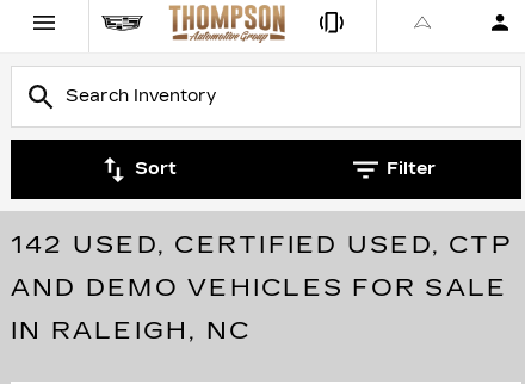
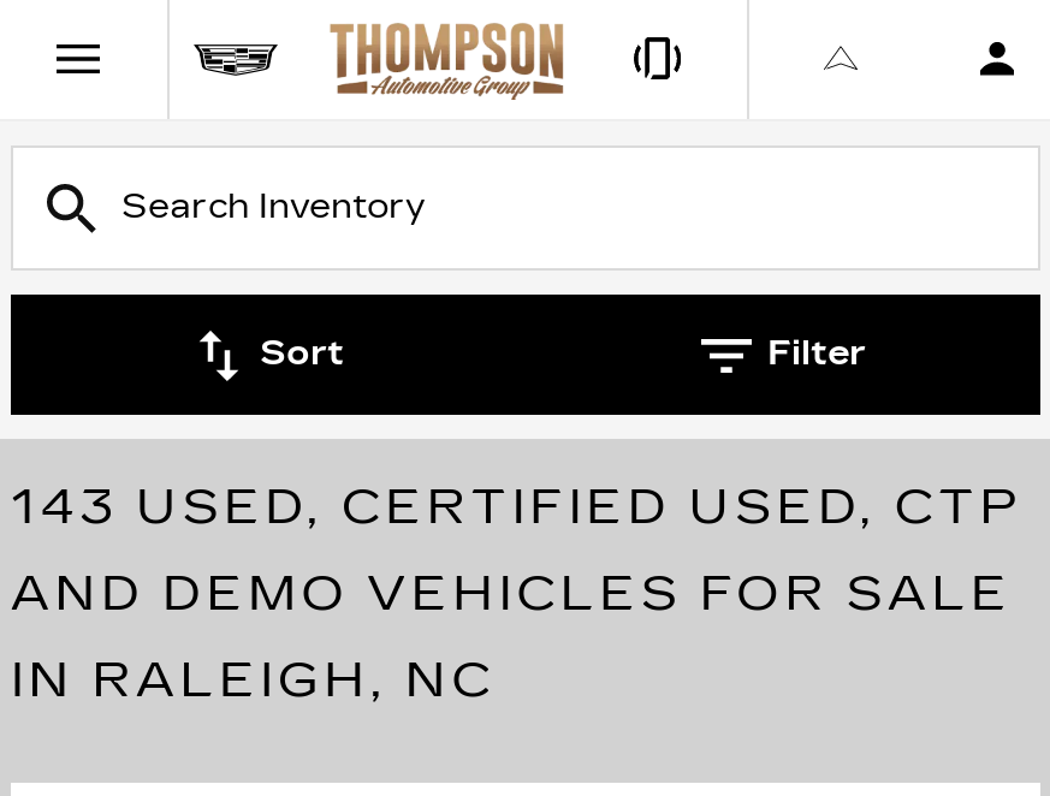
[11,230,513,259] 142 USED, CERTIFIED USED, CTP -> [11,477,1024,535] 143 USED, CERTIFIED USED, CTP

